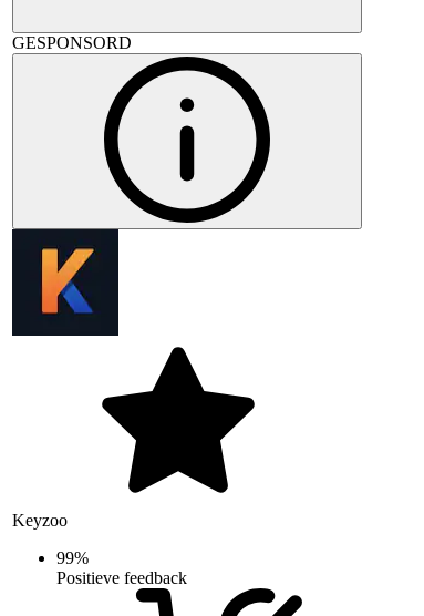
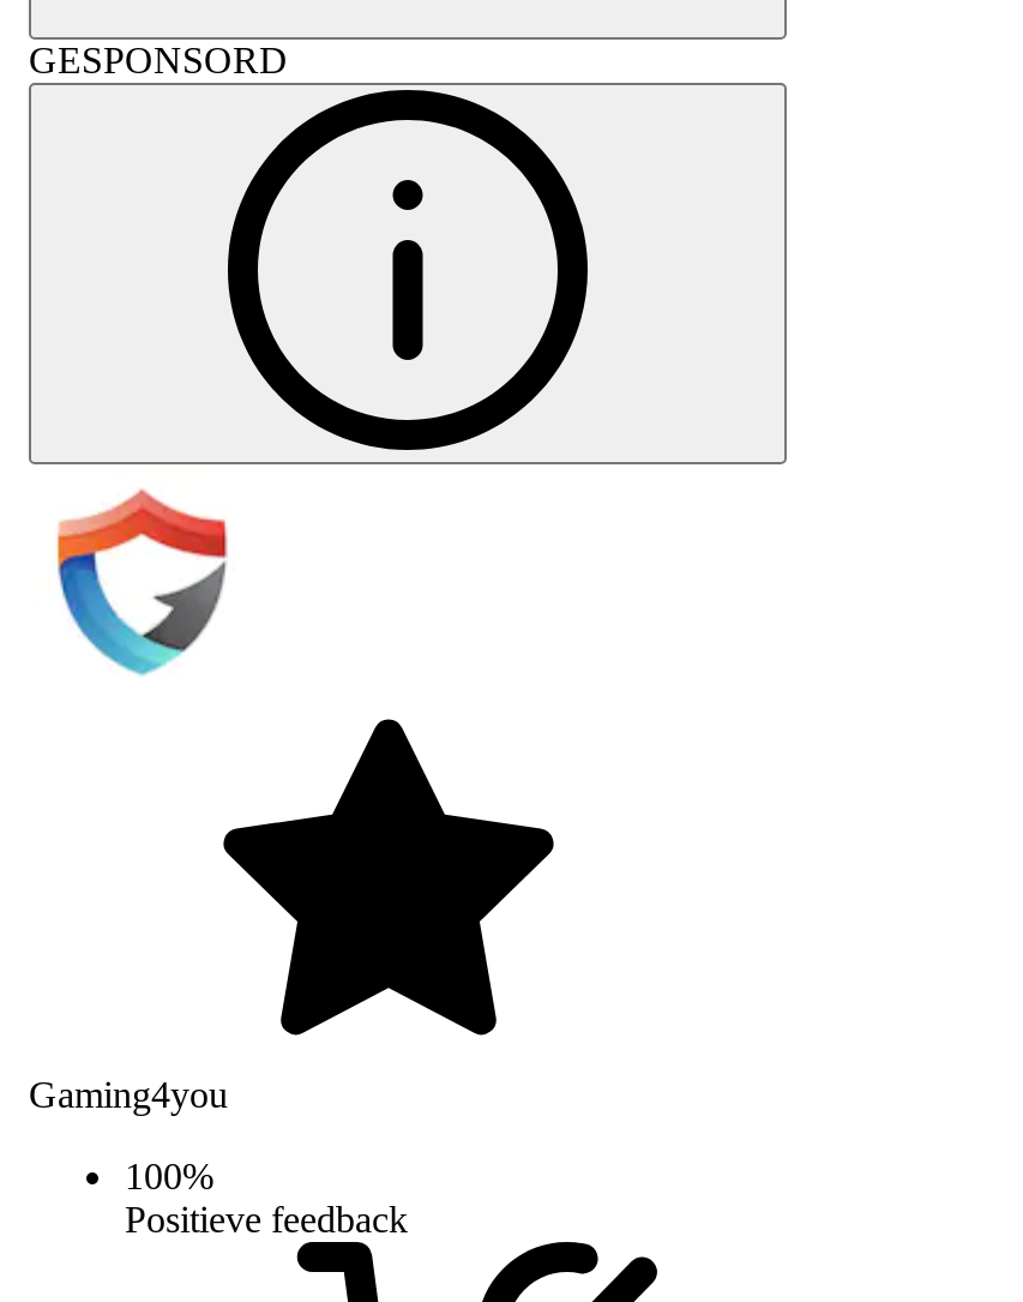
[11,228,120,337] [image] -> [29,464,259,695] [image]
[12,511,68,529] Keyzoo -> [29,1074,228,1114] Gaming4you
[56,548,89,567] 99% -> [125,1155,213,1196] 100%

